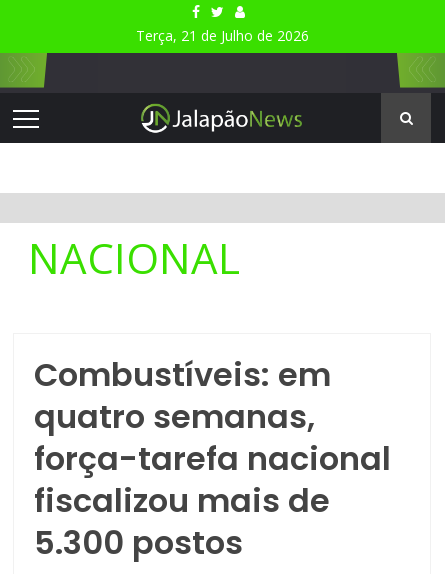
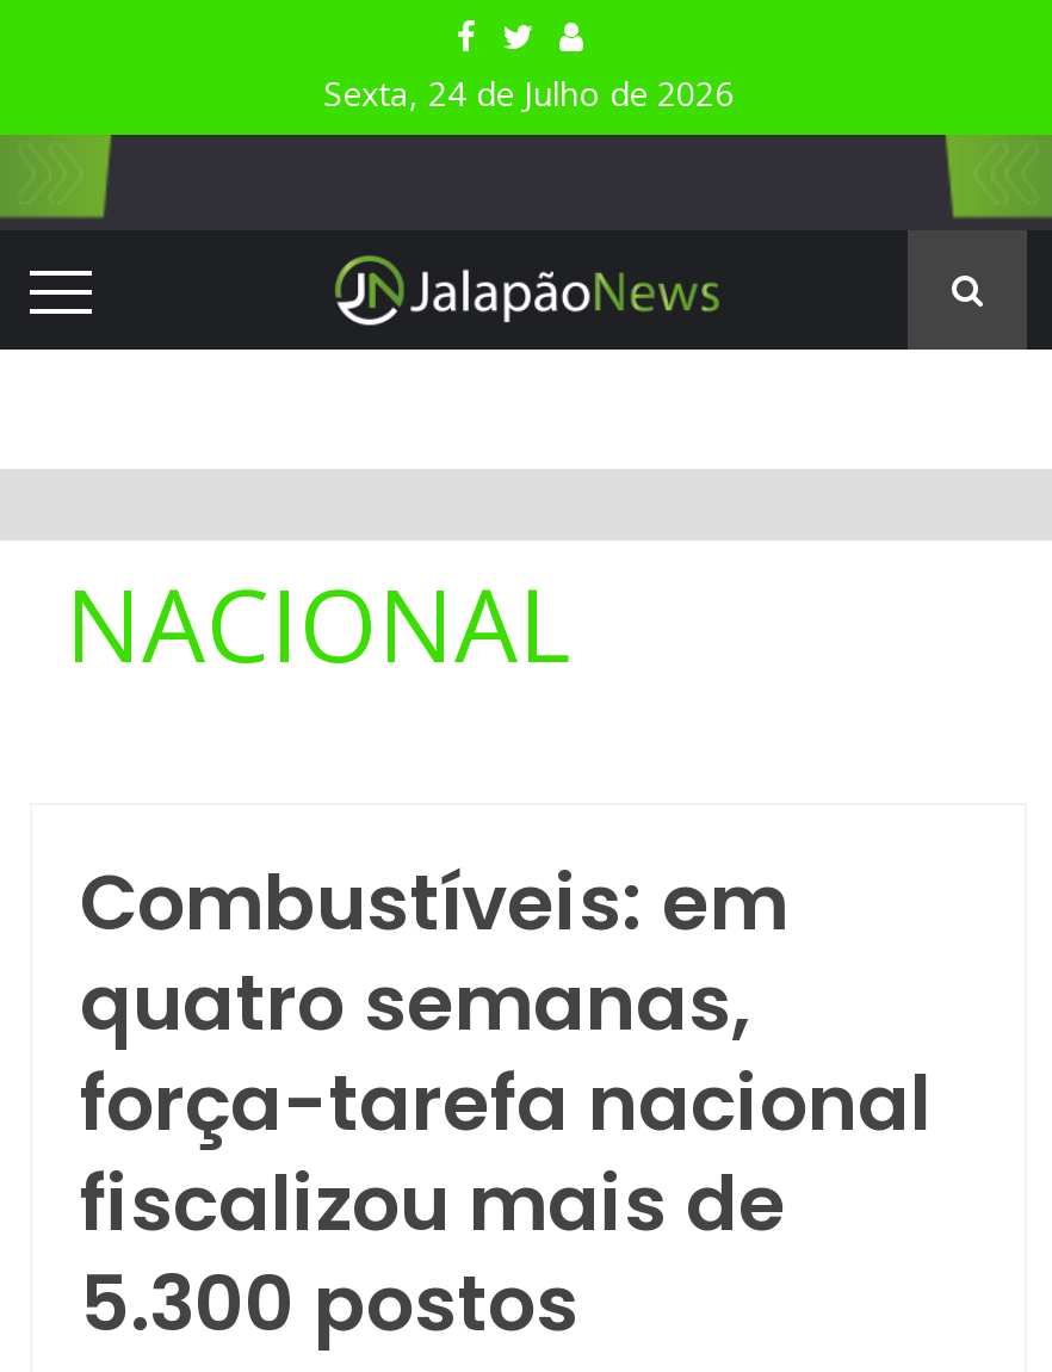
[135,26,308,45] Terça, 21 de Julho de 2026 -> [323,70,734,116] Sexta, 24 de Julho de 2026

